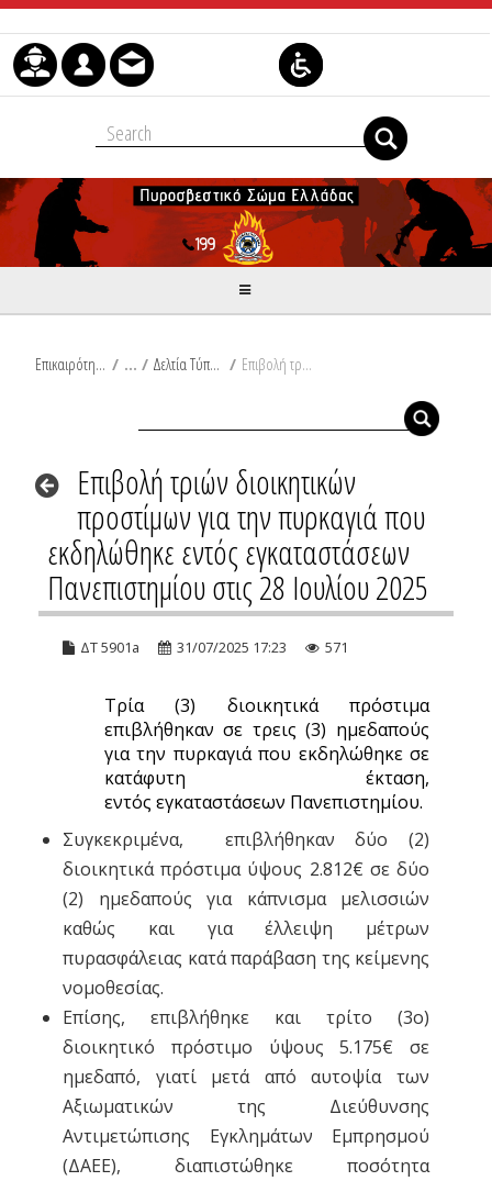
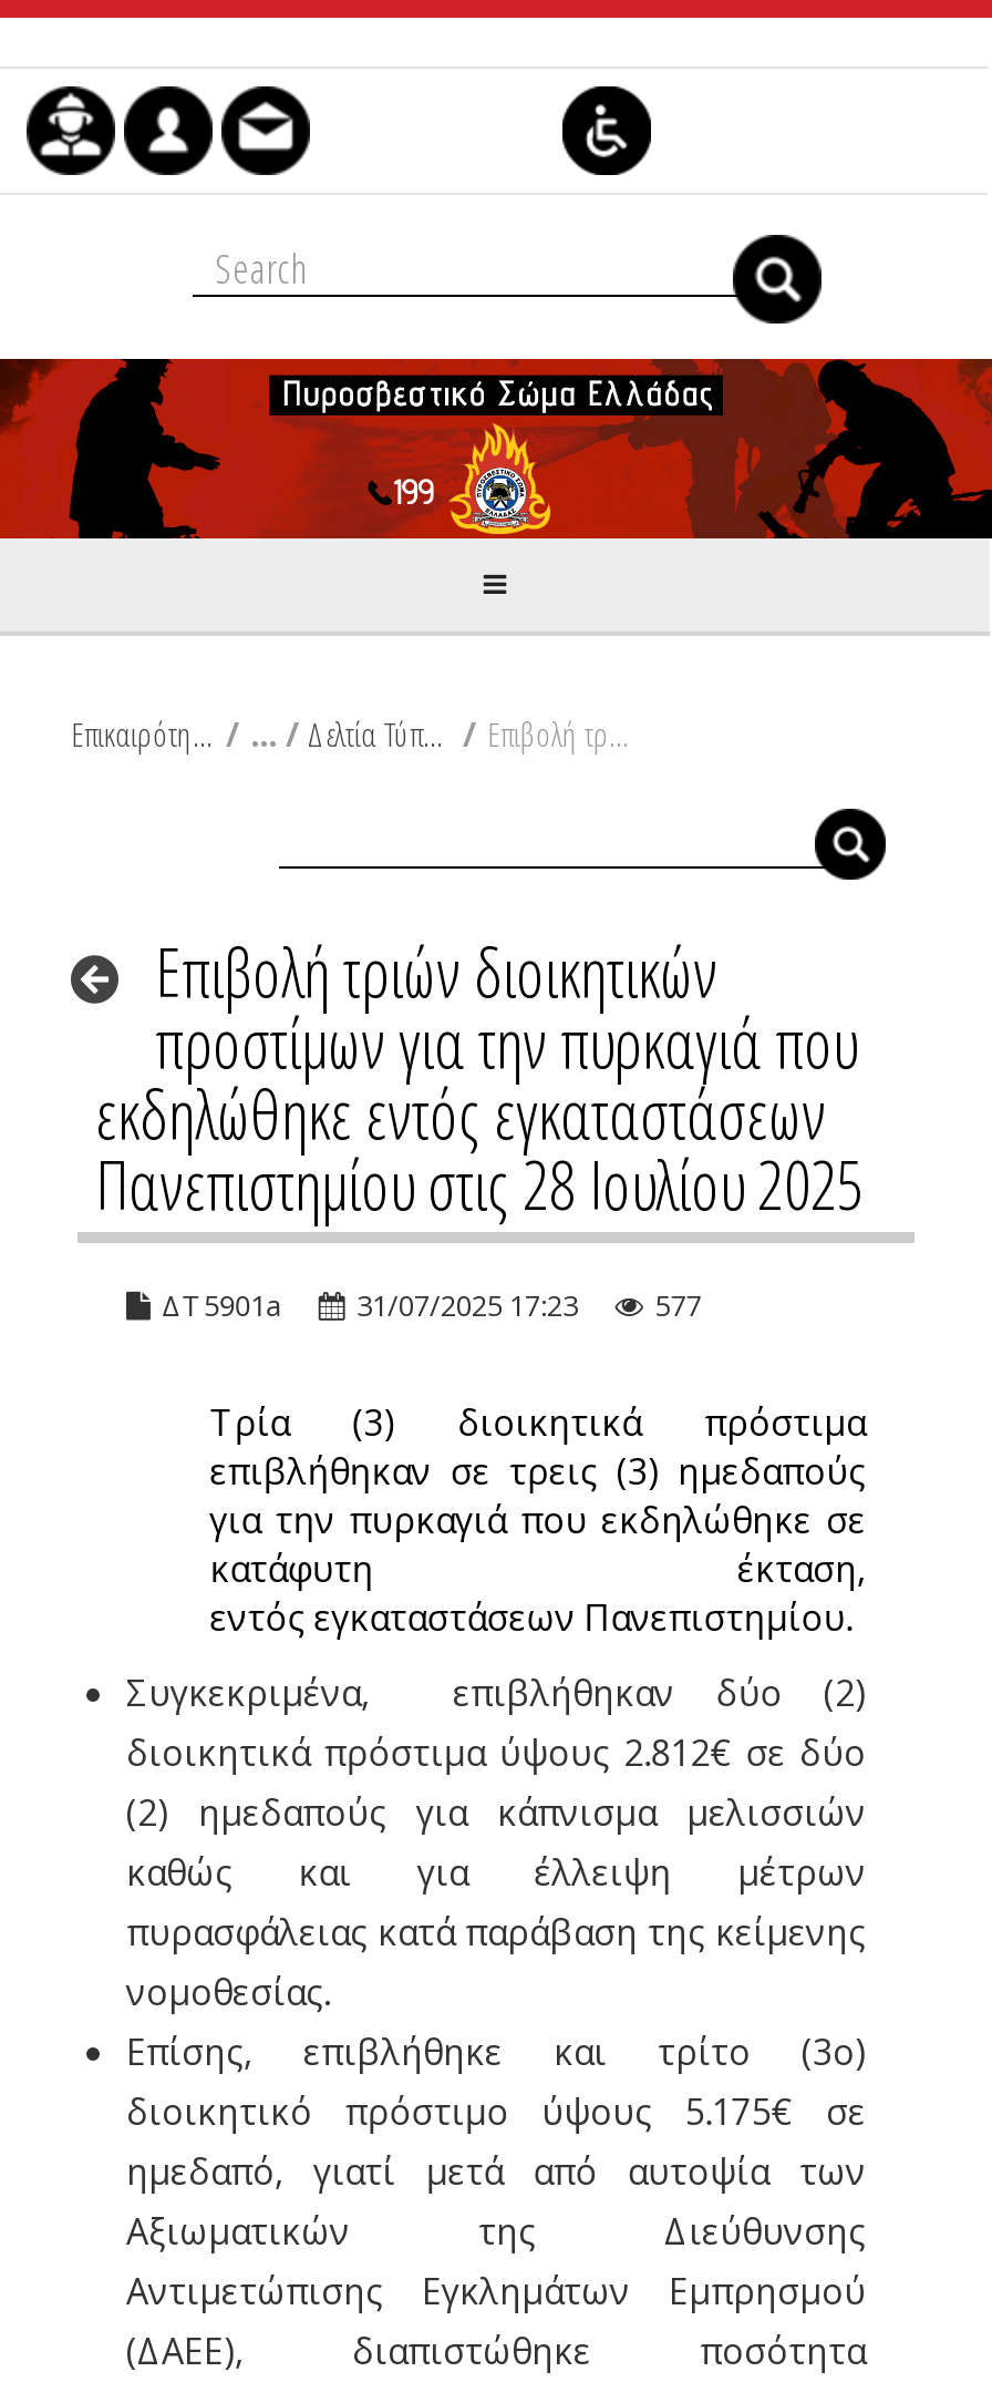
[325,637,348,657] 571 -> [655,1285,702,1325] 577

